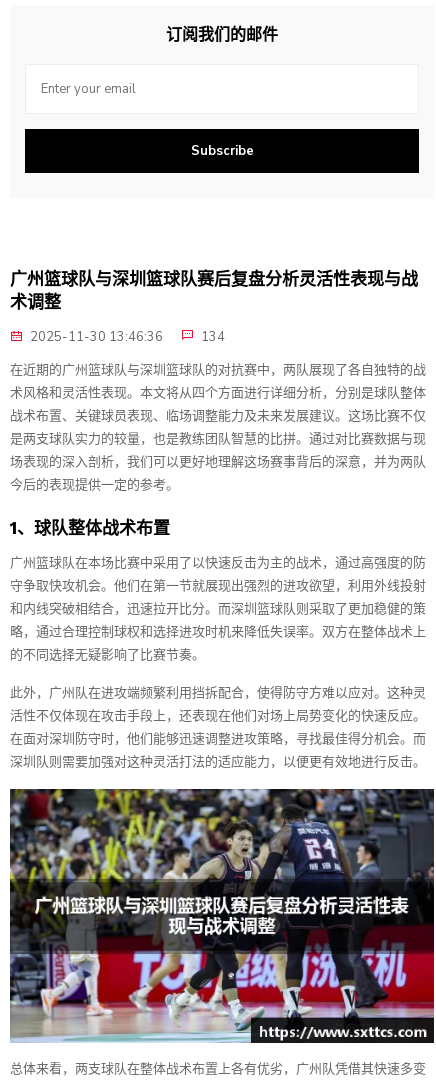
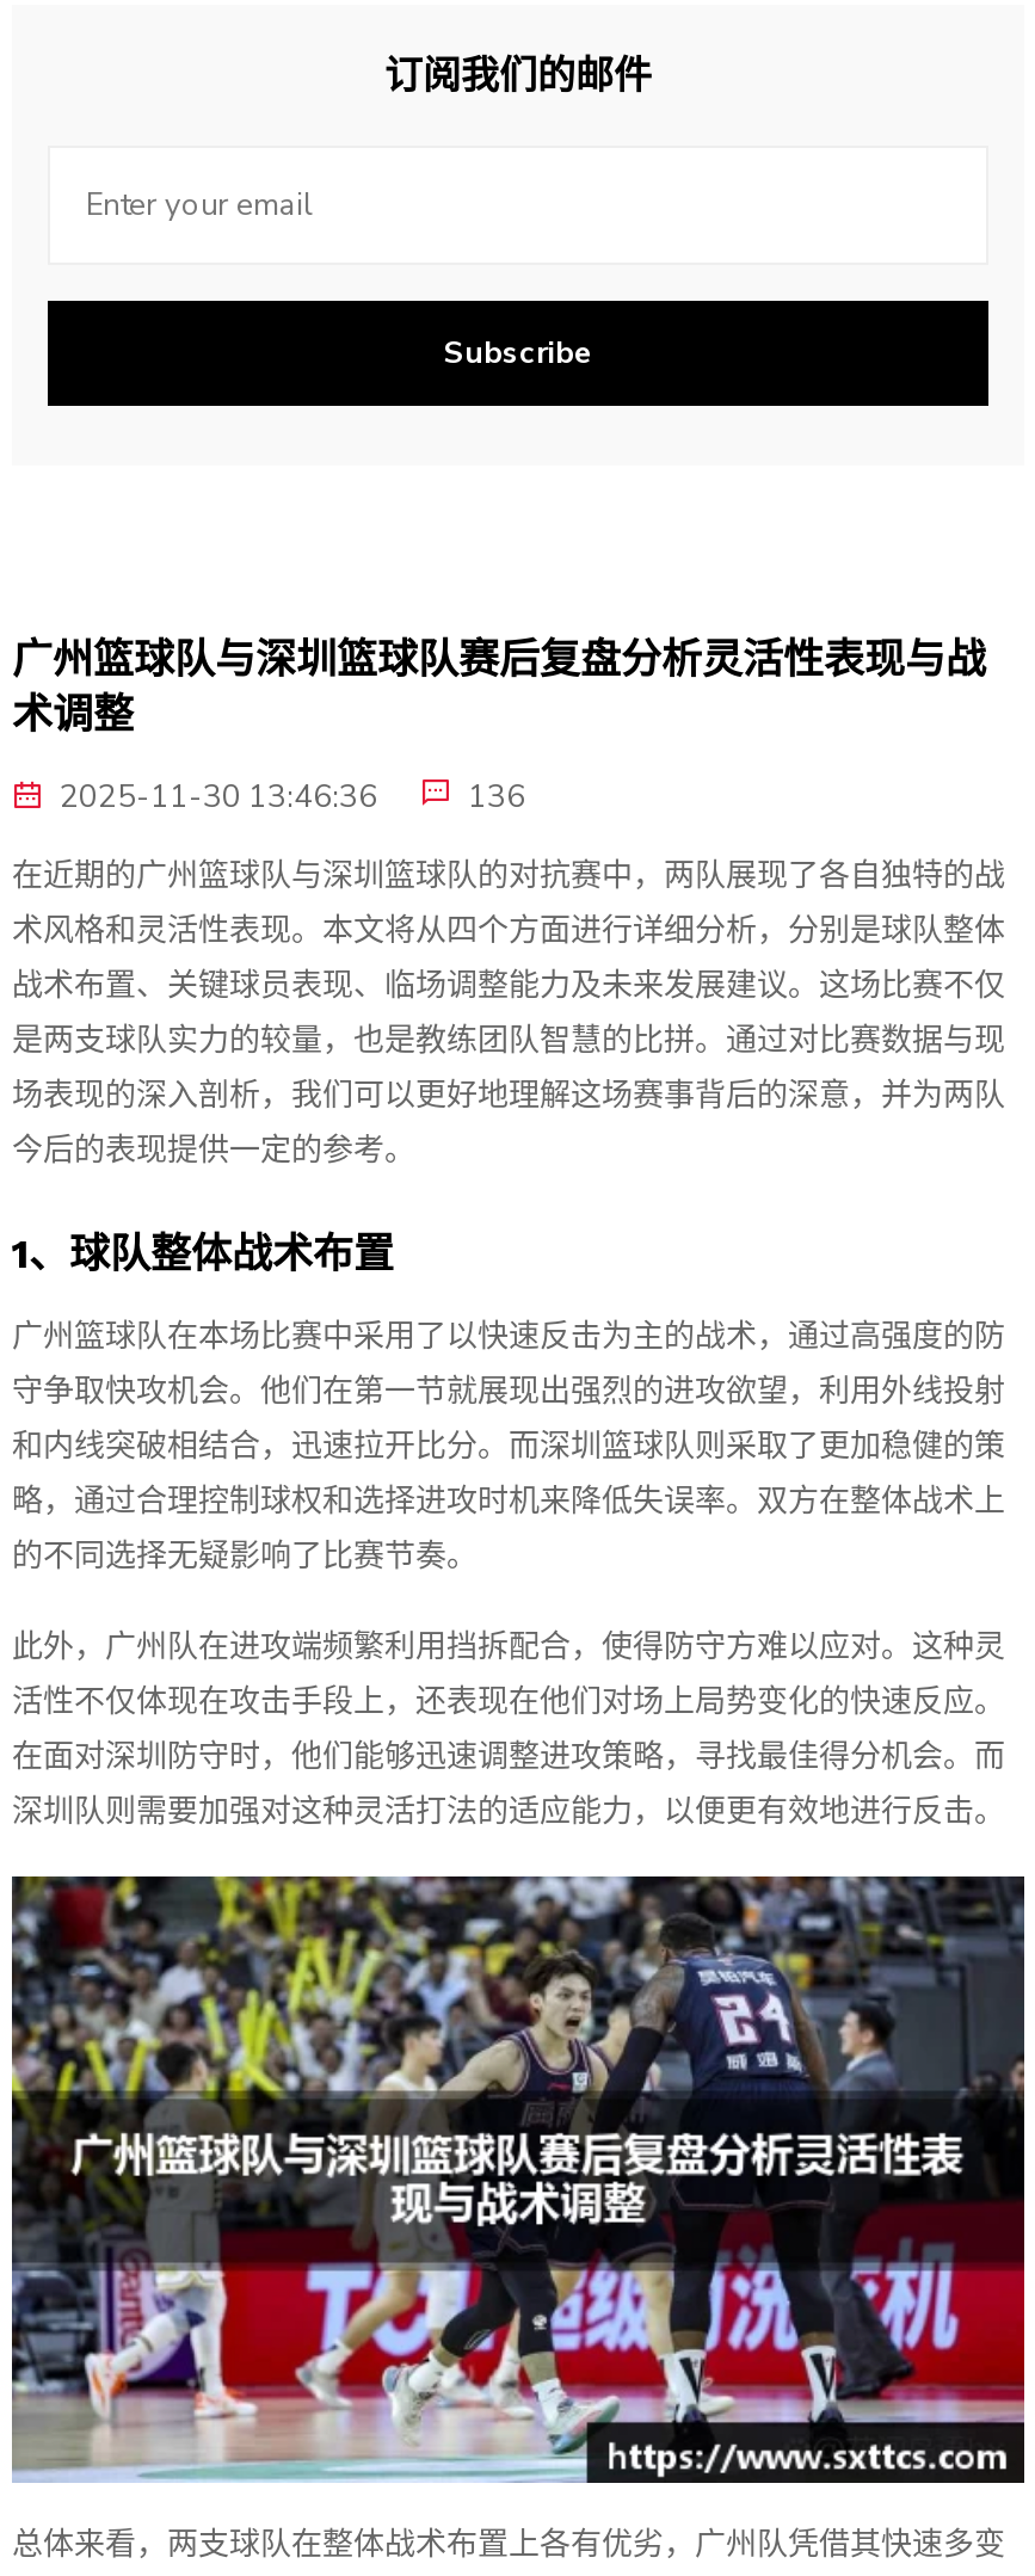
[201,328,225,346] 134 -> [468,776,525,819] 136

